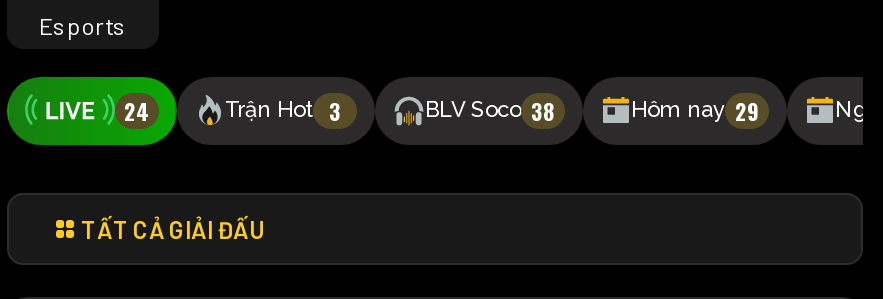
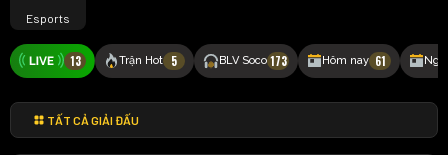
[124,94,150,126] 24 -> [69,52,80,68] 13
[225,94,341,126] Trận Hot 3 -> [119,52,177,68] Trận Hot 5
[425,94,555,126] BLV Soco 38 -> [219,52,286,68] BLV Soco 173
[631,94,759,126] Hôm nay 29 -> [322,52,385,68] Hôm nay 61

